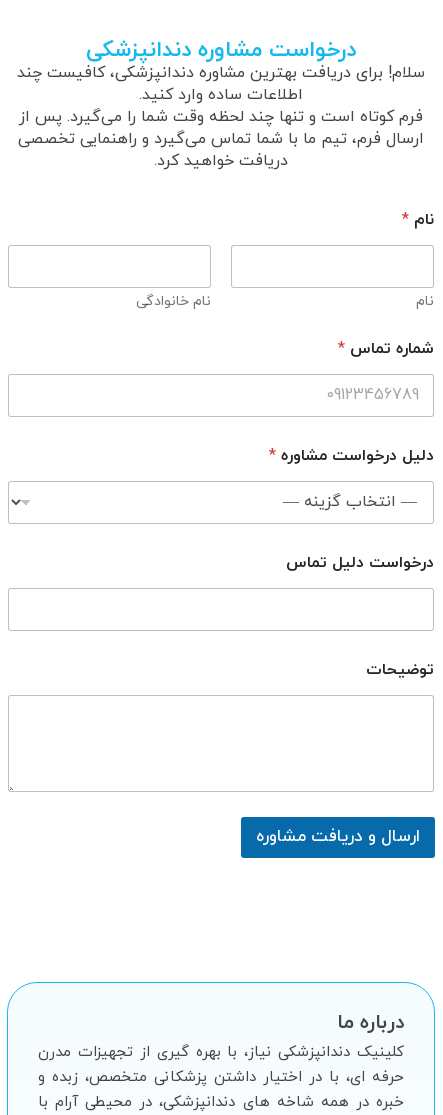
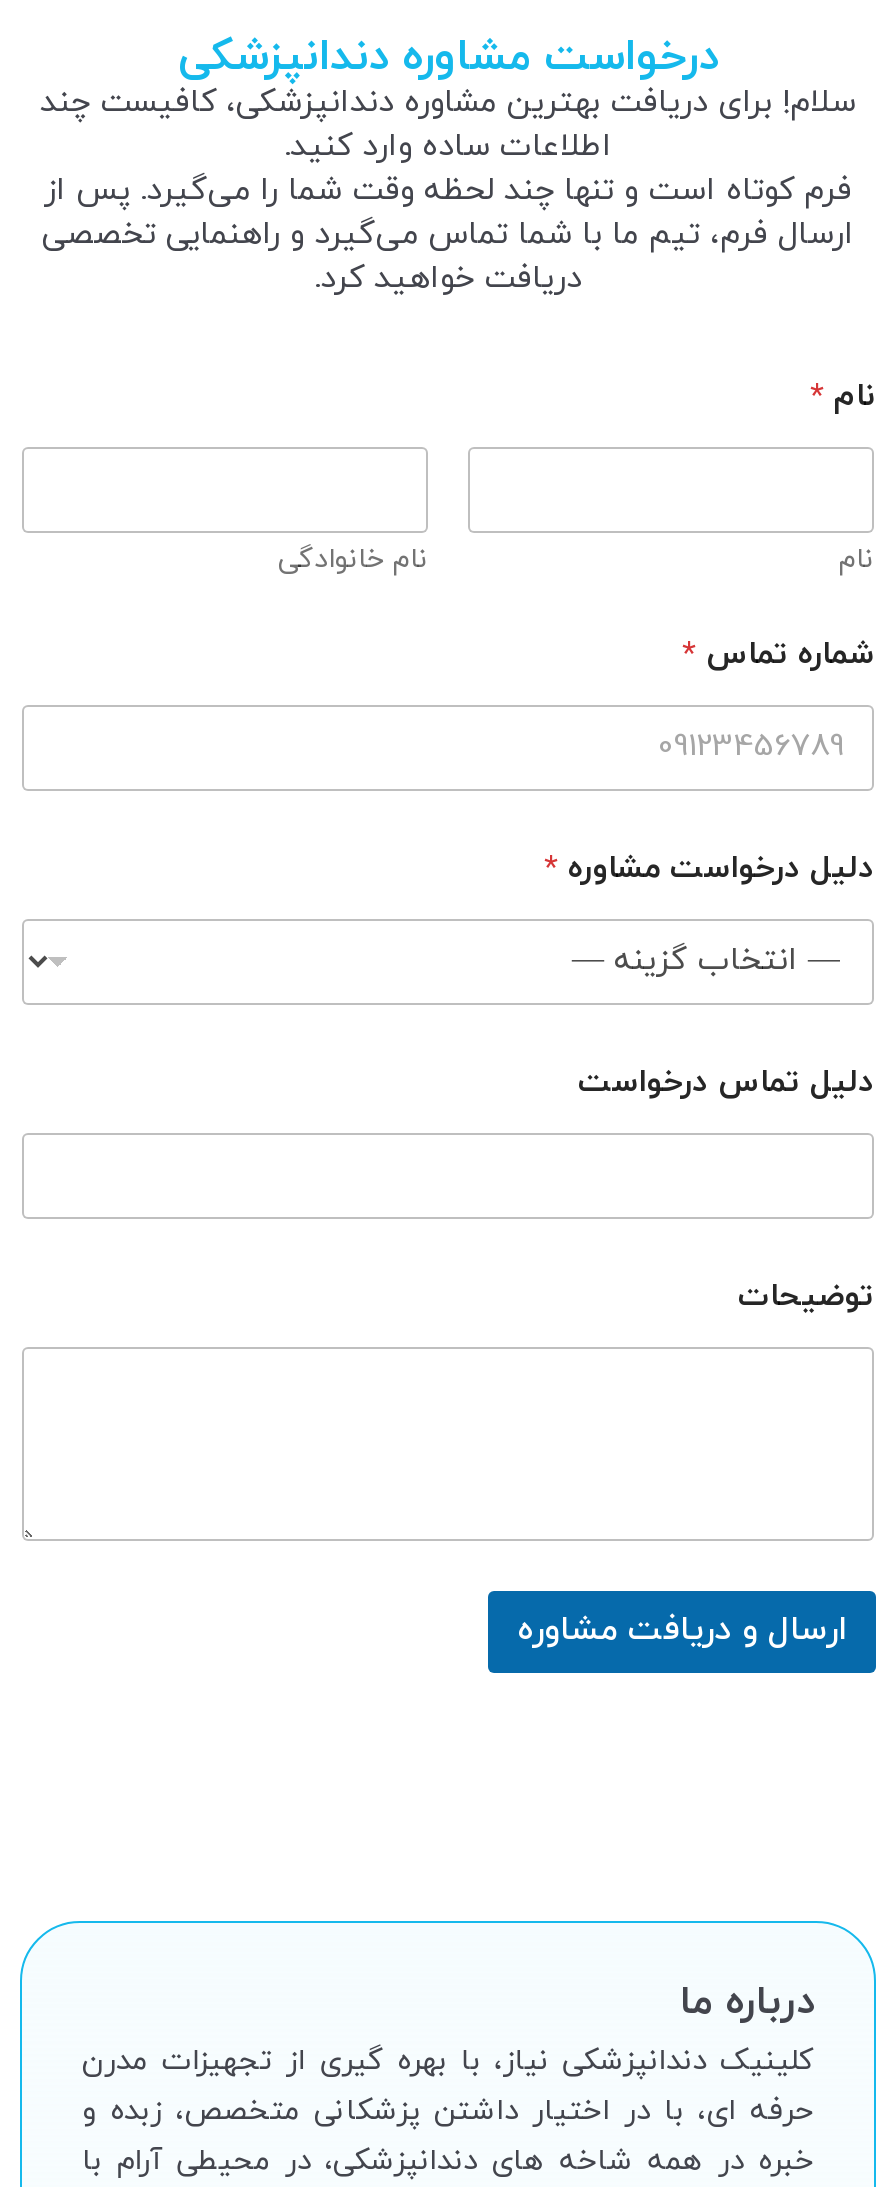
[286,552,434,574] درخواست دلیل تماس -> [578,1061,874,1105] دلیل تماس درخواست

